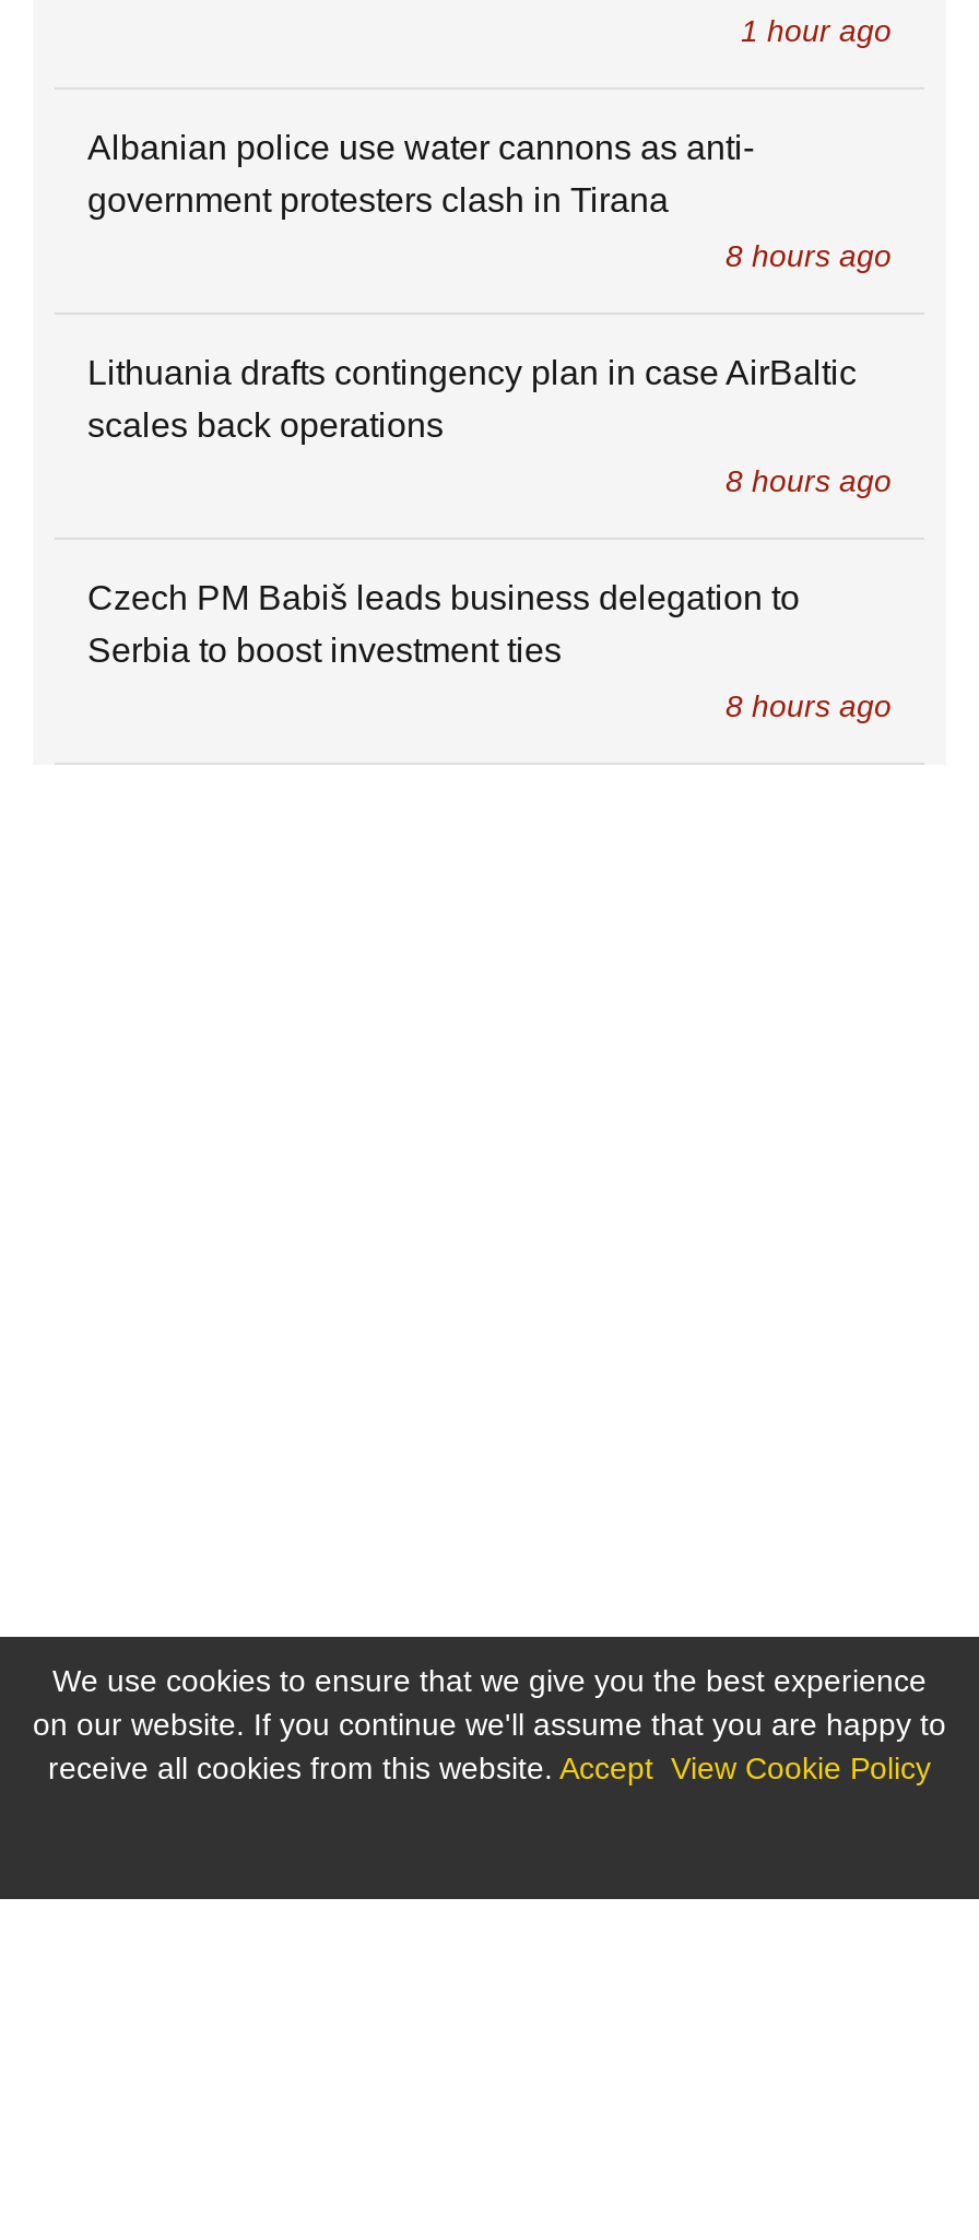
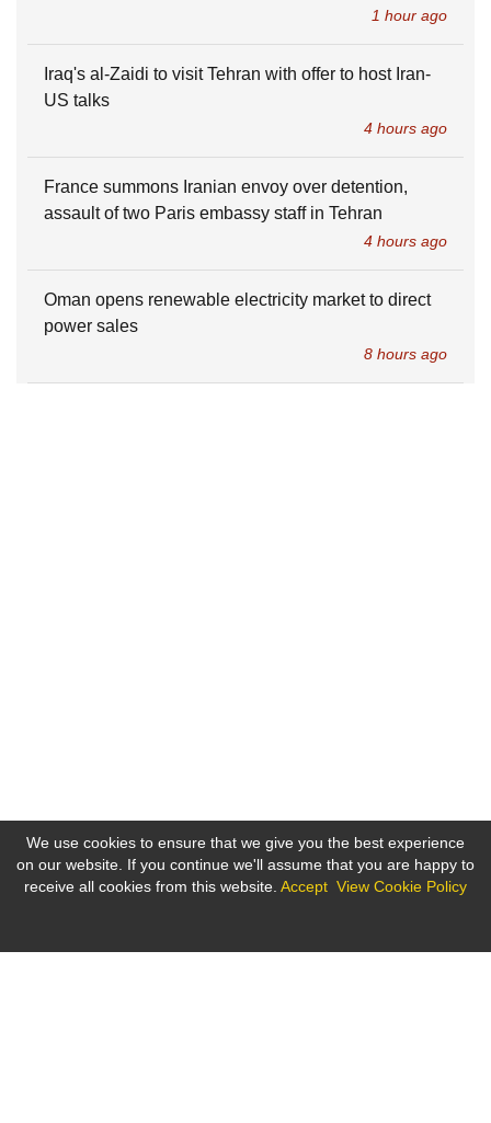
[87,128,754,218] Albanian police use water cannons as anti- | government protesters clash in Tirana -> [44,64,431,109] Iraq's al-Zaidi to visit Tehran with offer to host Iran- | US talks
[726,237,892,272] 8 hours ago -> [364,119,447,137] 4 hours ago
[87,353,857,443] Lithuania drafts contingency plan in case AirBaltic | scales back operations -> [44,177,408,222] France summons Iranian envoy over detention, | assault of two Paris embassy staff in Tehran
[726,462,892,497] 8 hours ago -> [364,232,447,249] 4 hours ago
[87,578,800,668] Czech PM Babiš leads business delegation to | Serbia to boost investment ties -> [44,290,431,335] Oman opens renewable electricity market to direct | power sales

